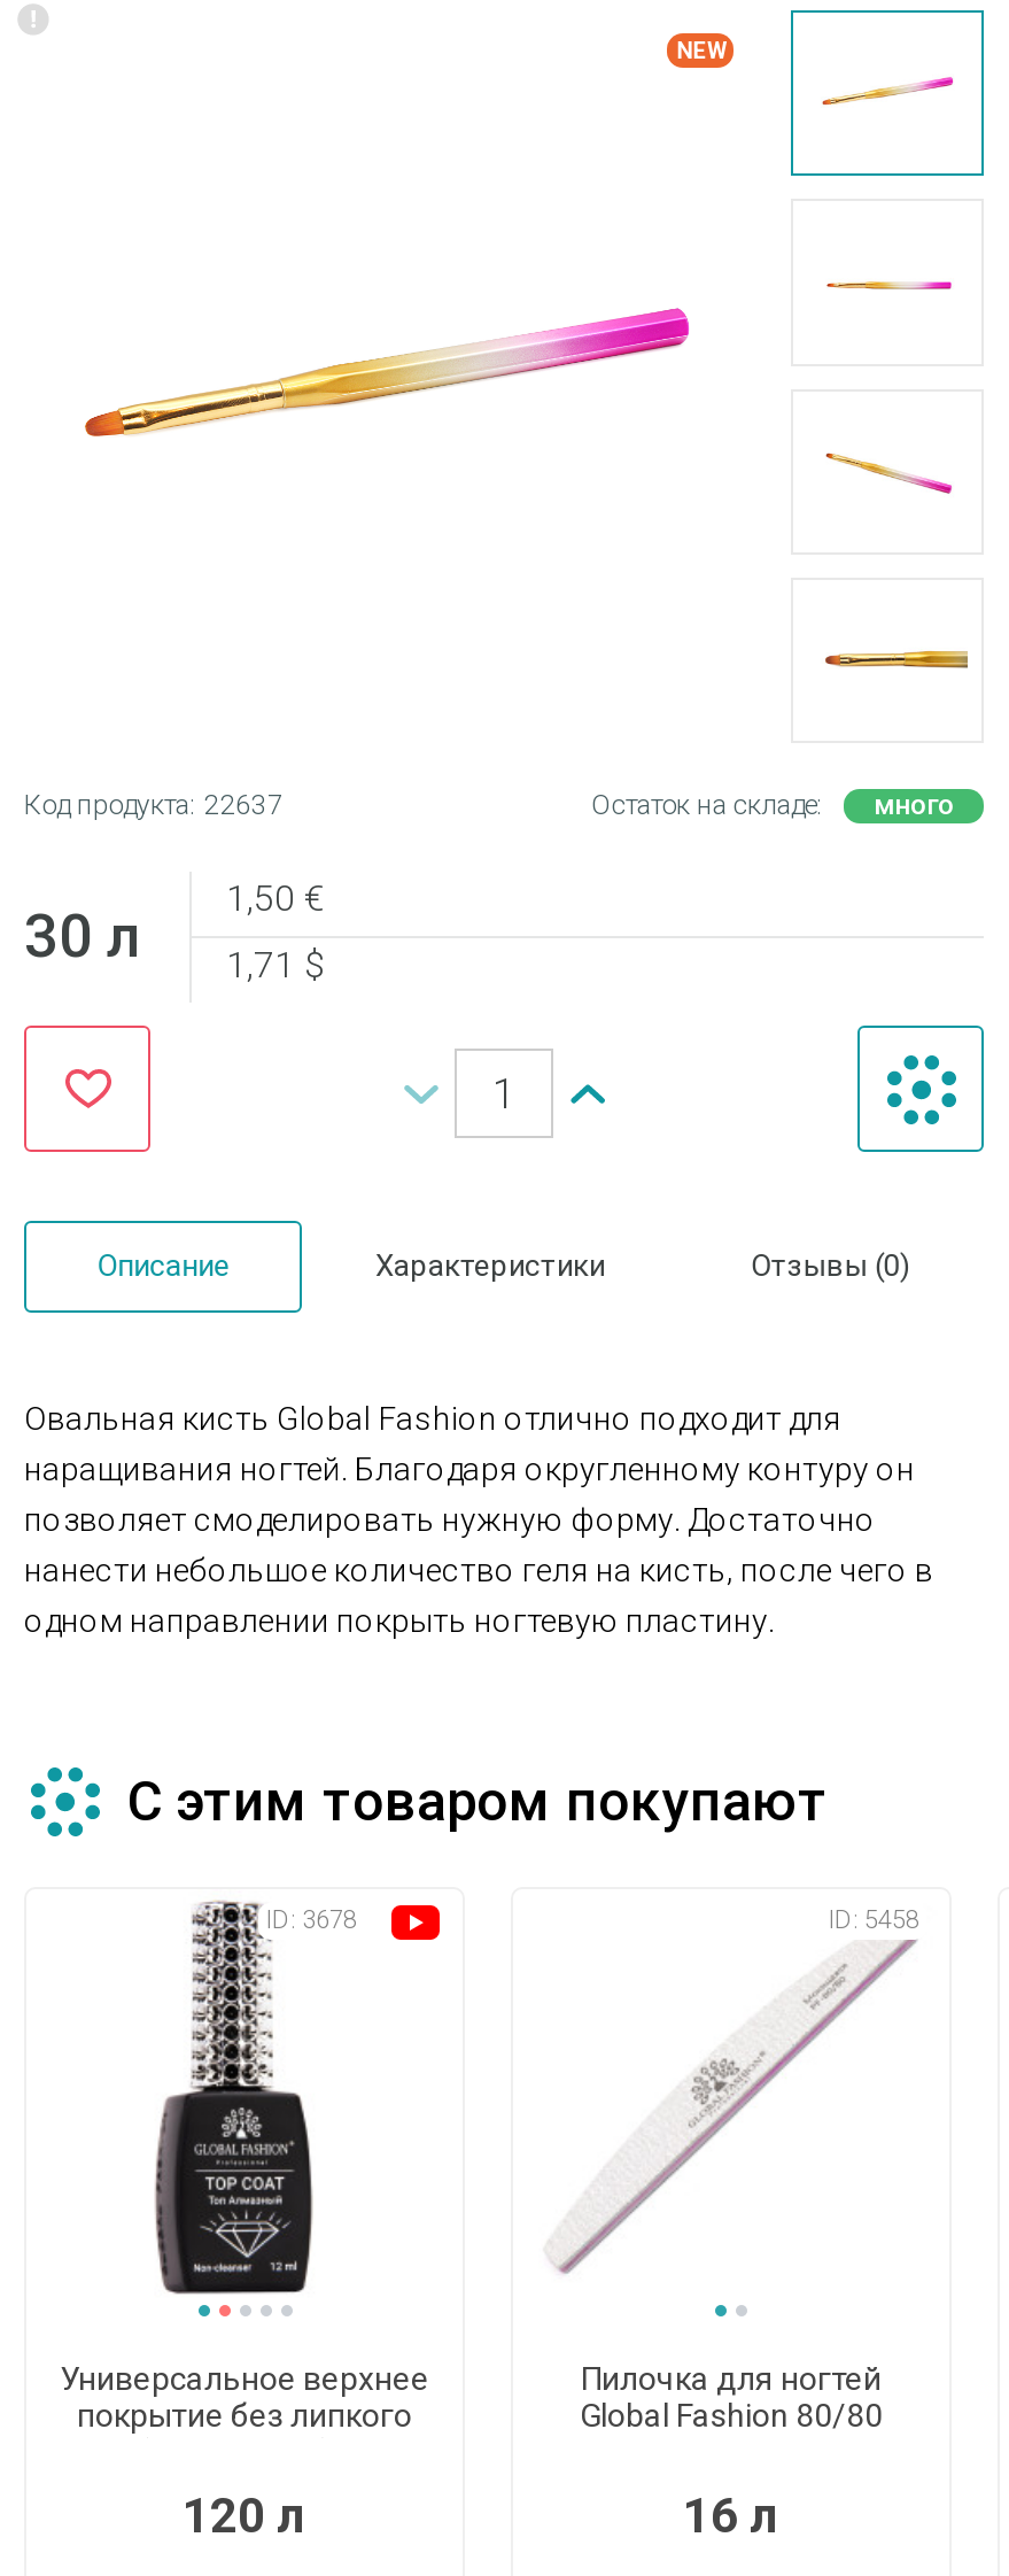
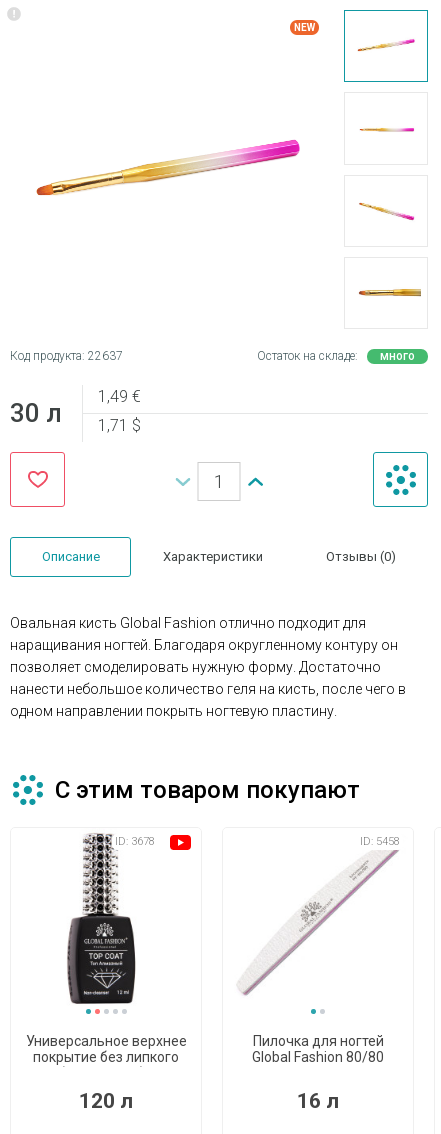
[226,876,325,920] 1,50 € -> [98,387,141,406] 1,49 €

